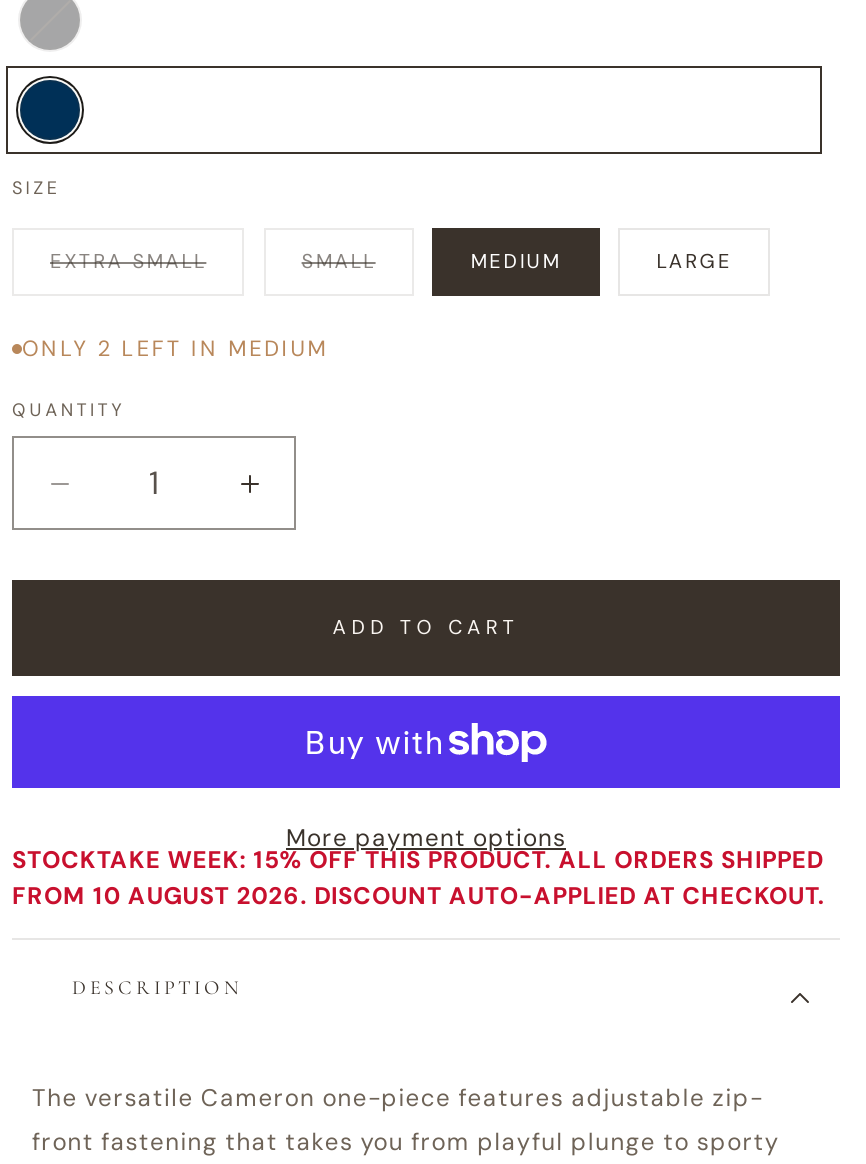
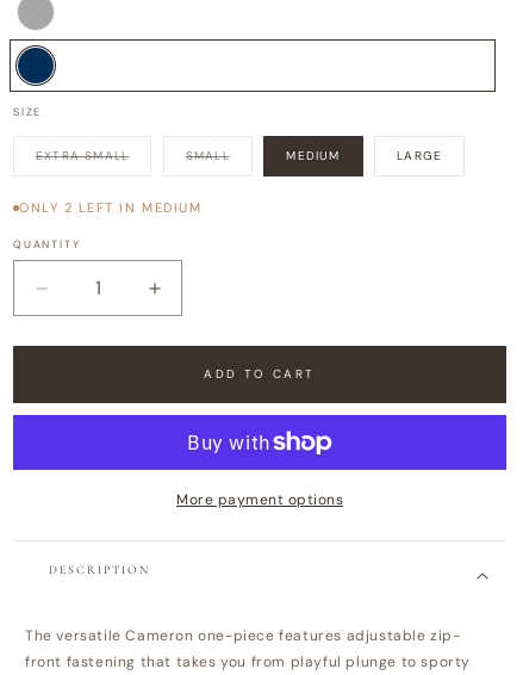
[12,844,825,912] STOCKTAKE WEEK: 15% OFF THIS PRODUCT. ALL ORDERS SHIPPED | FROM 10 AUGUST 2026. DISCOUNT AUTO-APPLIED AT CHECKOUT. -> none

